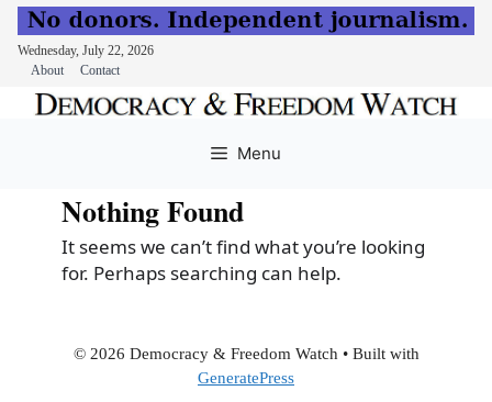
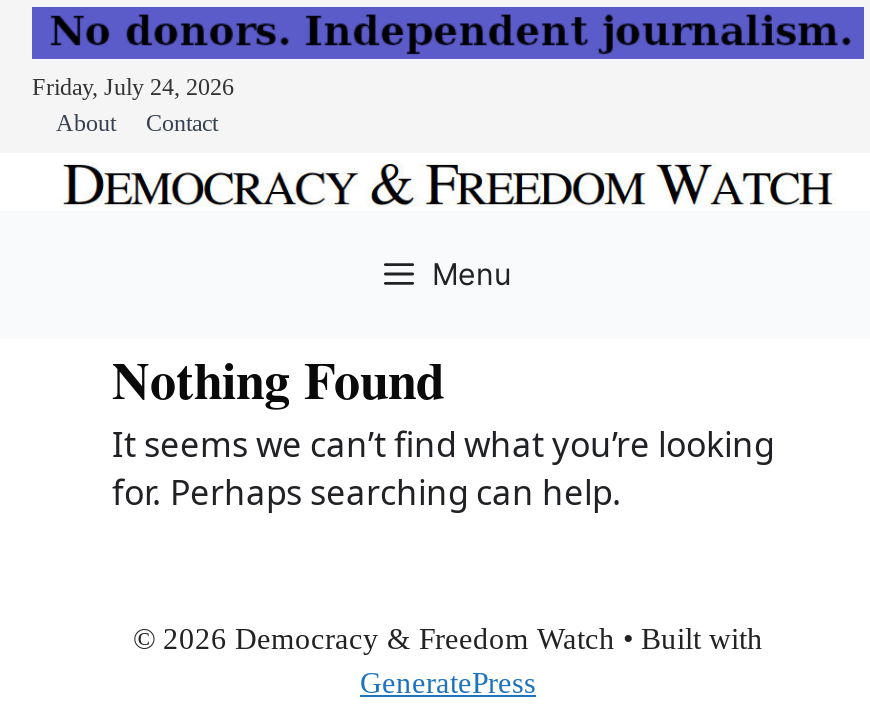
[18,43,154,58] Wednesday, July 22, 2026 -> [32,73,234,101] Friday, July 24, 2026

